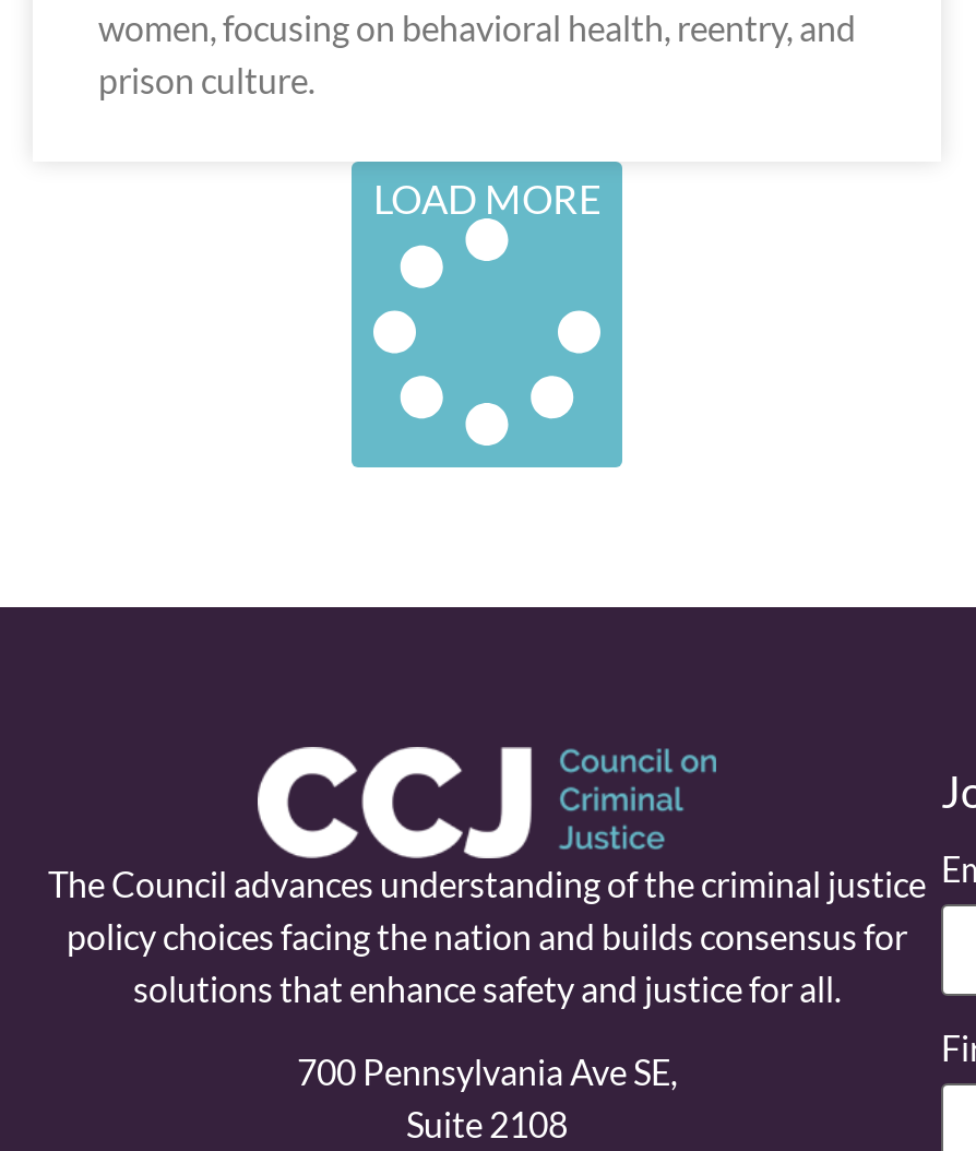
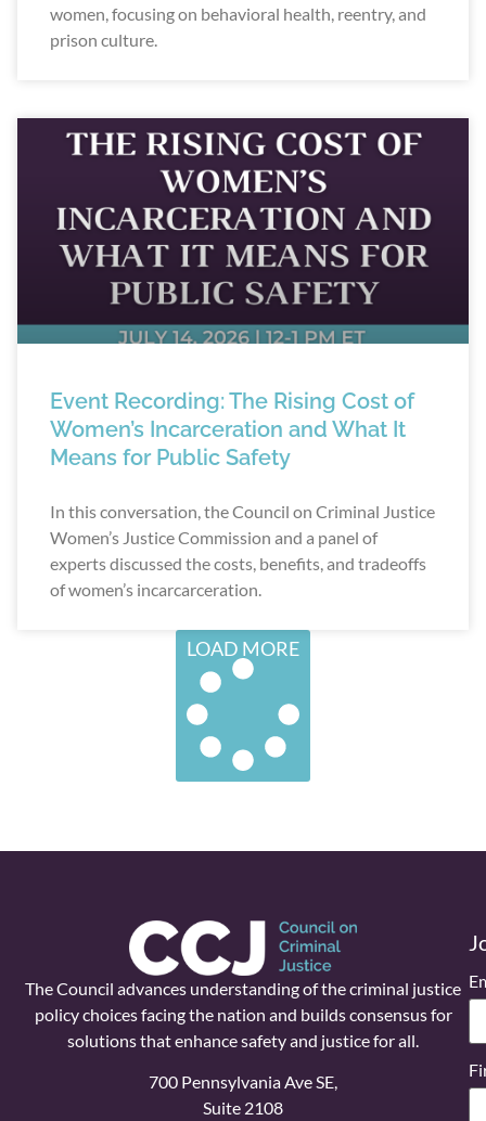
none -> [16,117,470,345] [image]
none -> [50,388,435,600] Event Recording: The Rising Cost of | Women’s Incarceration and What It | Means for Public Safety | In this conversation, the Council on Criminal Justice | Women’s Justice Commission and a panel of | experts discussed the costs, benefits, and tradeoffs | of women’s incarcarceration.

